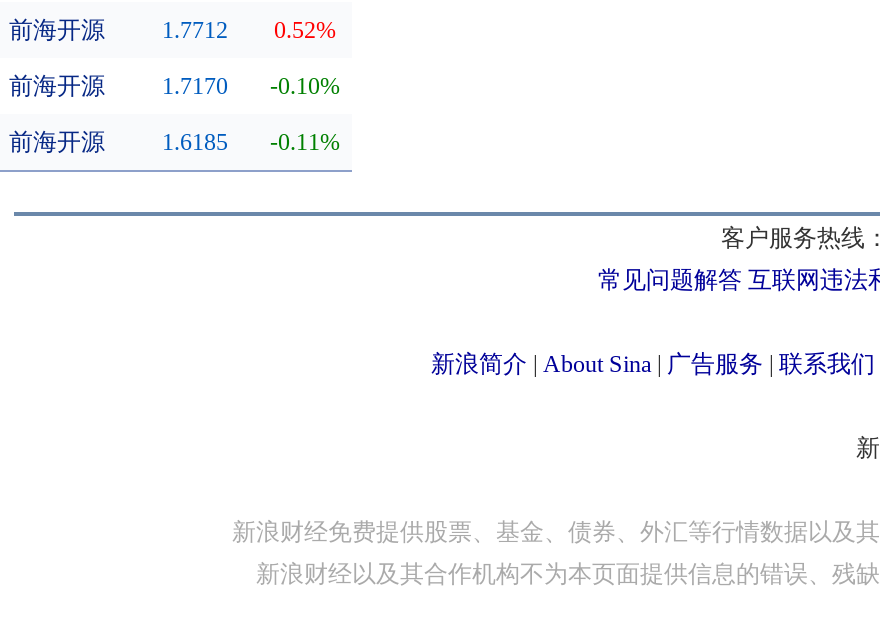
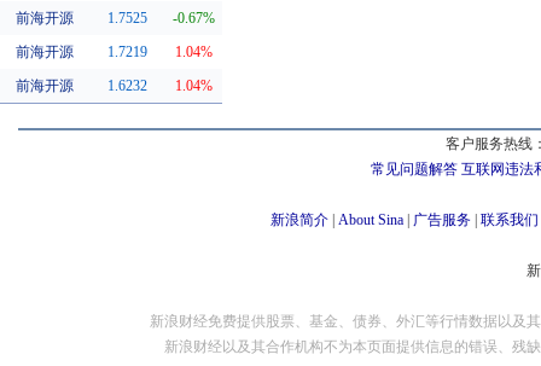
[162,16,228,44] 1.7712 -> [107,10,147,27] 1.7525
[274,16,336,44] 0.52% -> [173,10,215,27] -0.67%
[162,72,228,100] 1.7170 -> [107,43,147,60] 1.7219
[270,72,340,100] -0.10% -> [175,43,213,60] 1.04%
[162,128,228,156] 1.6185 -> [107,77,147,94] 1.6232
[270,128,340,156] -0.11% -> [175,77,213,94] 1.04%

